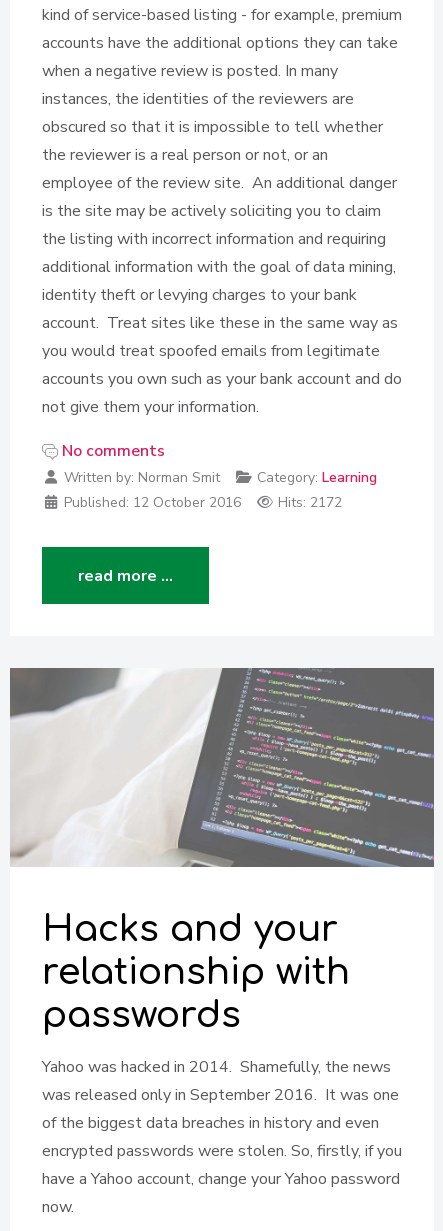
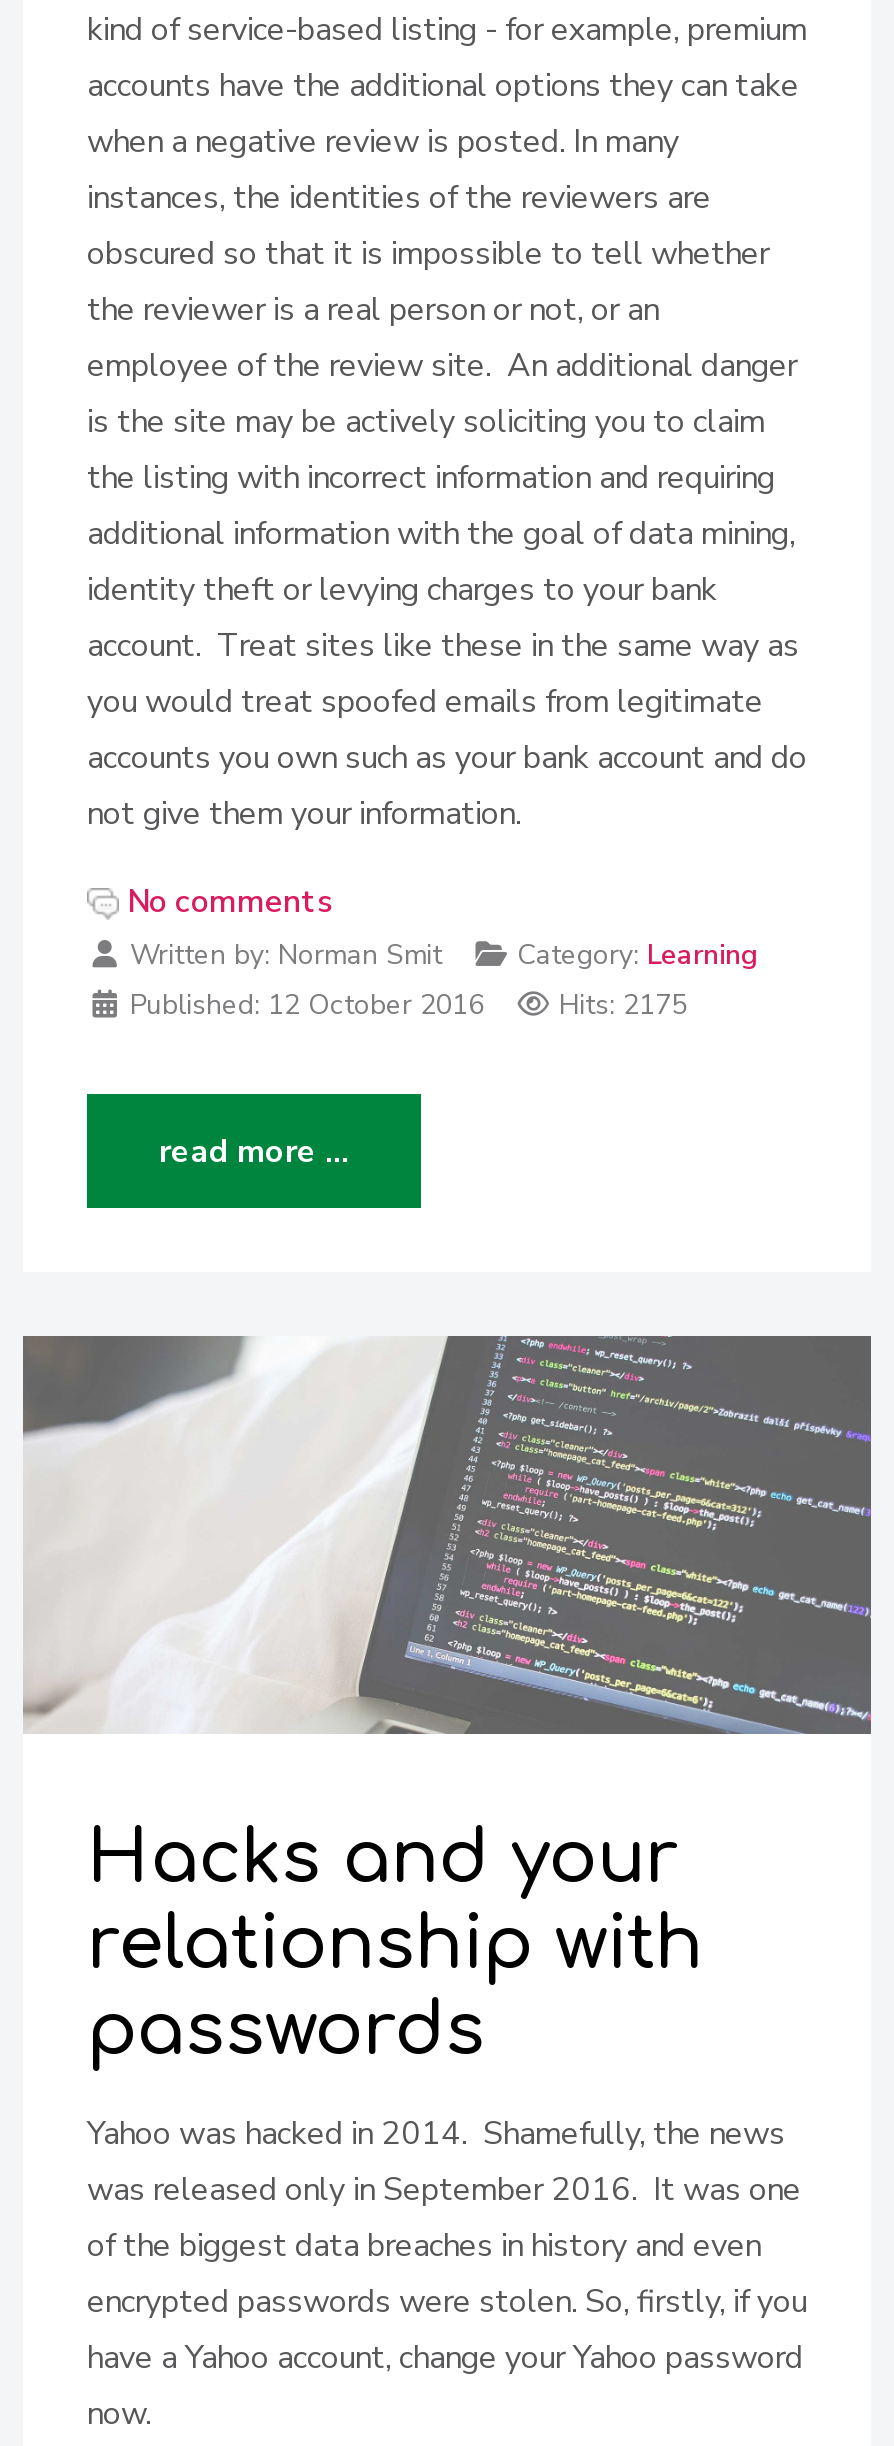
[59,493,342,512] Published: 12 October 2016 Hits: 2172 -> [122,986,687,1024] Published: 12 October 2016 Hits: 2175

